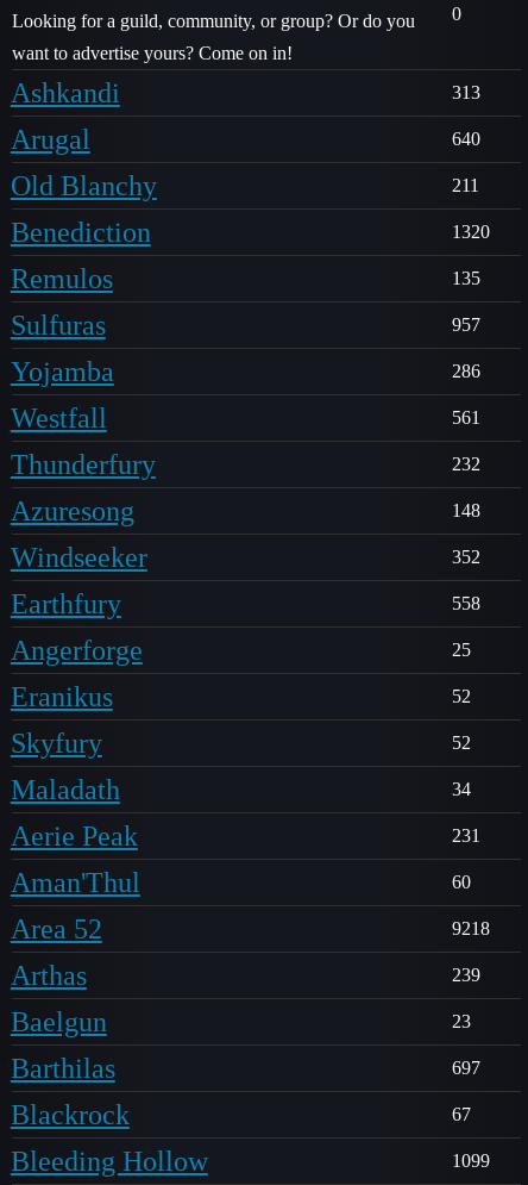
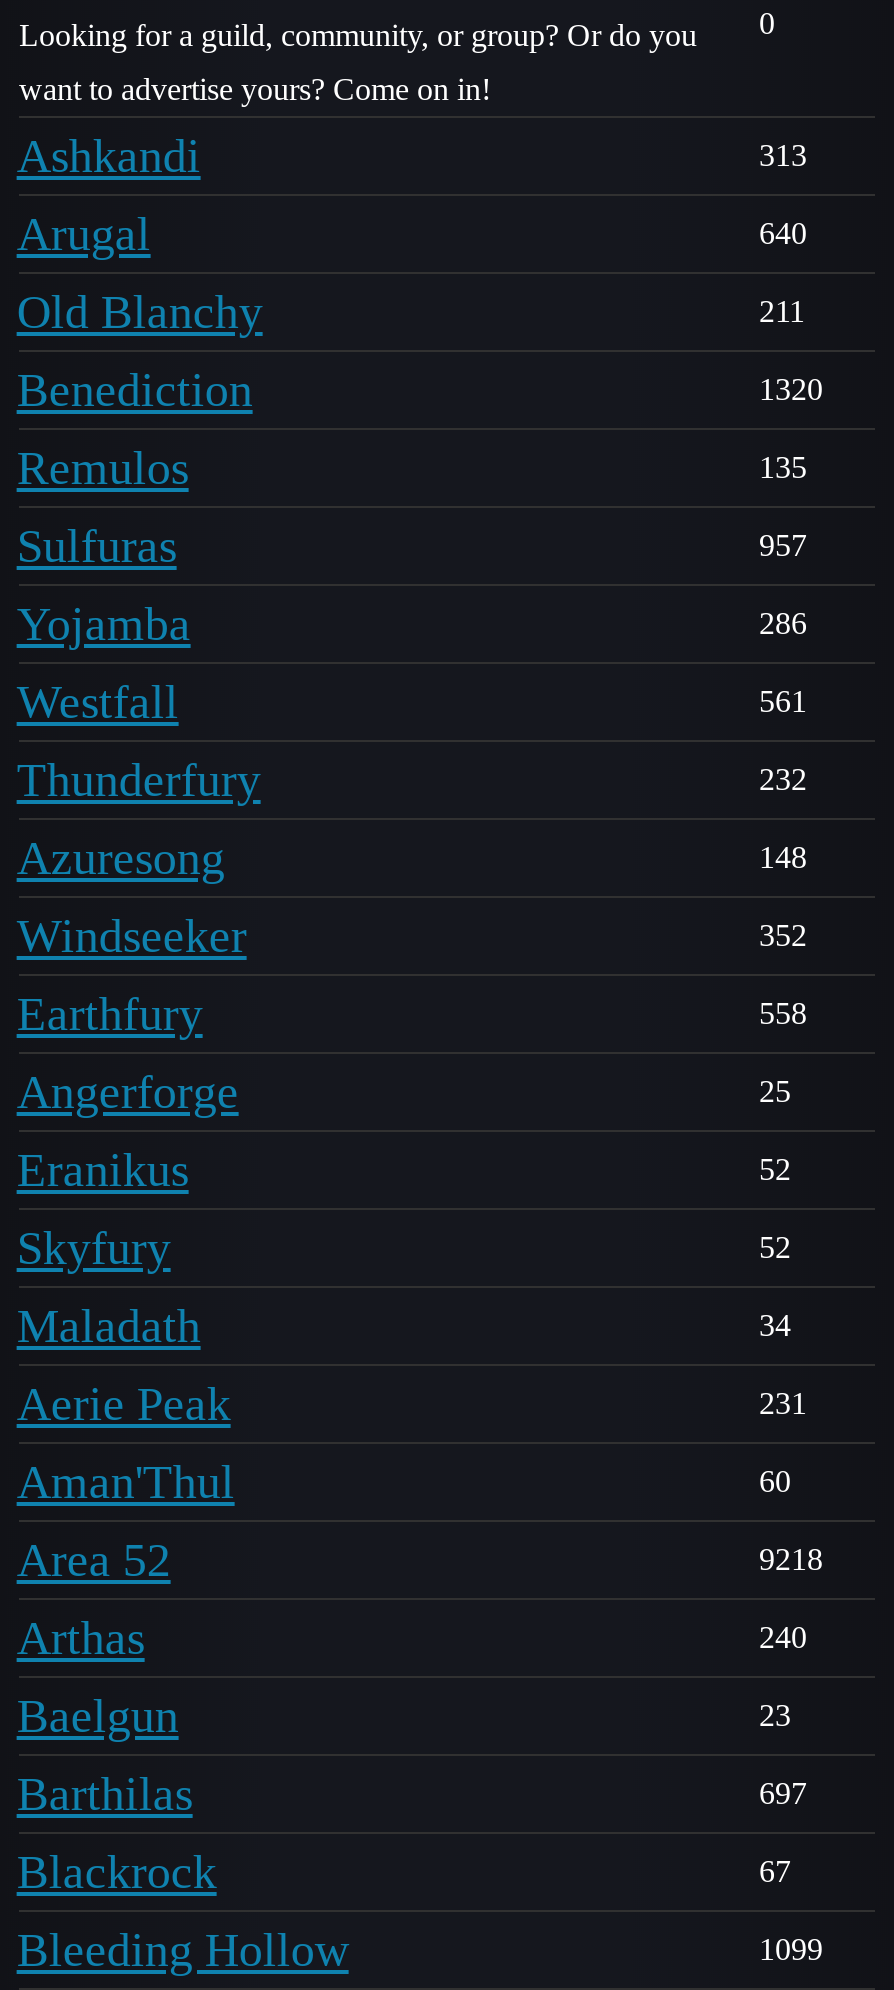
[452,965,480,985] 239 -> [759,1620,807,1654] 240

